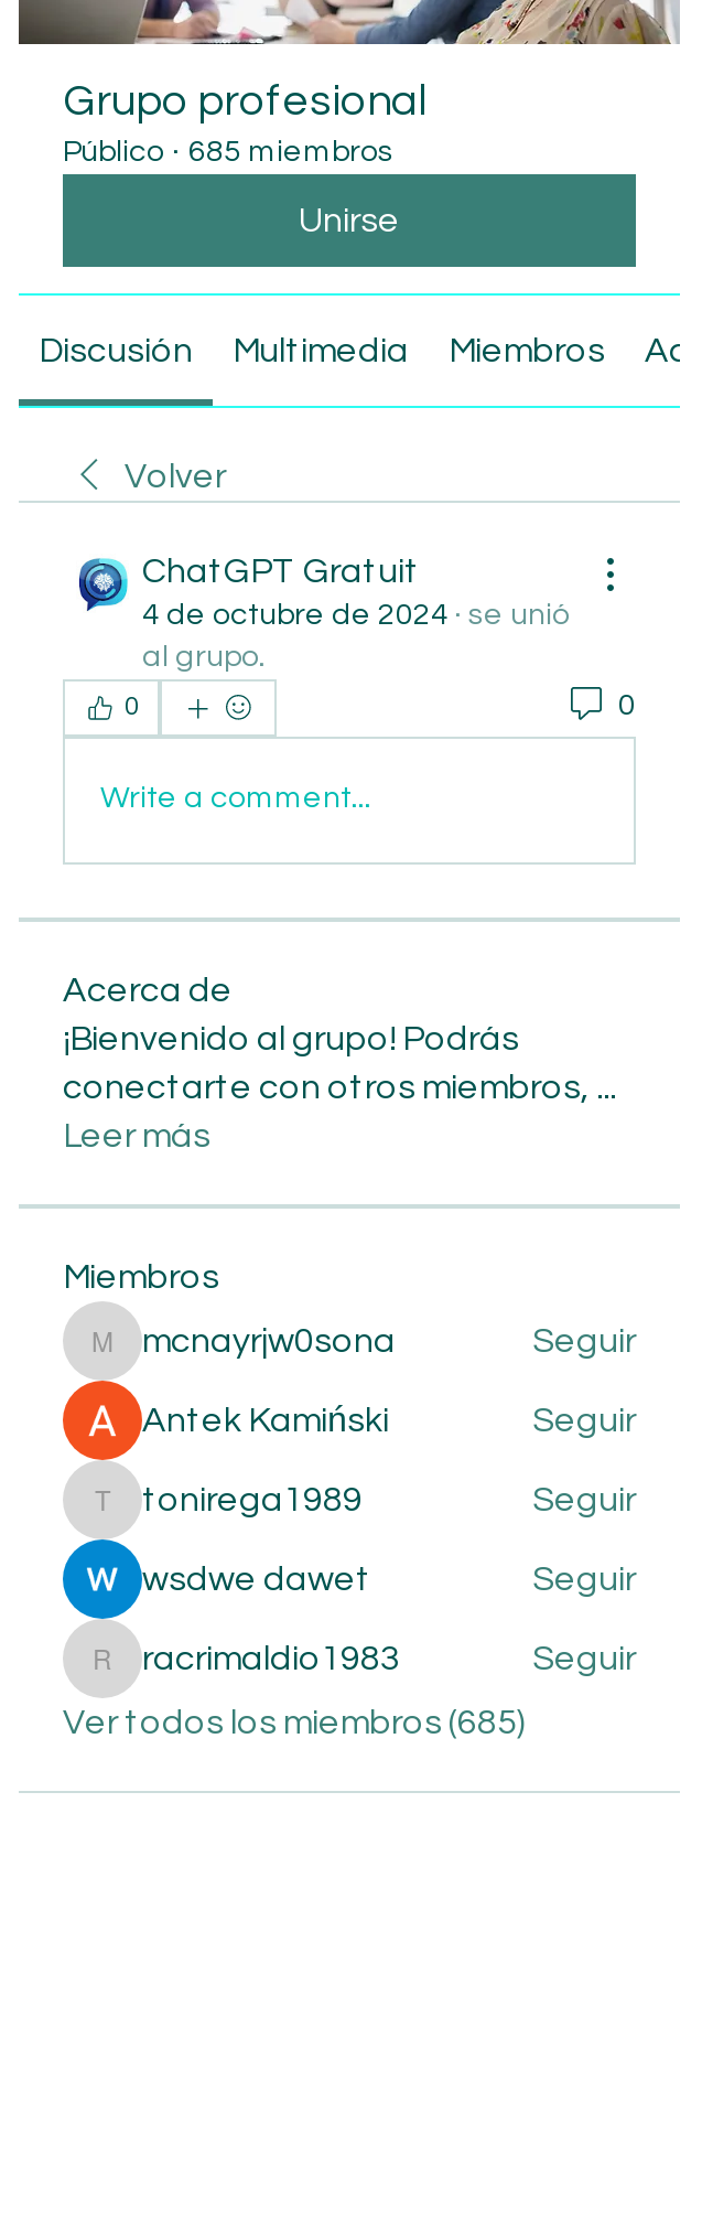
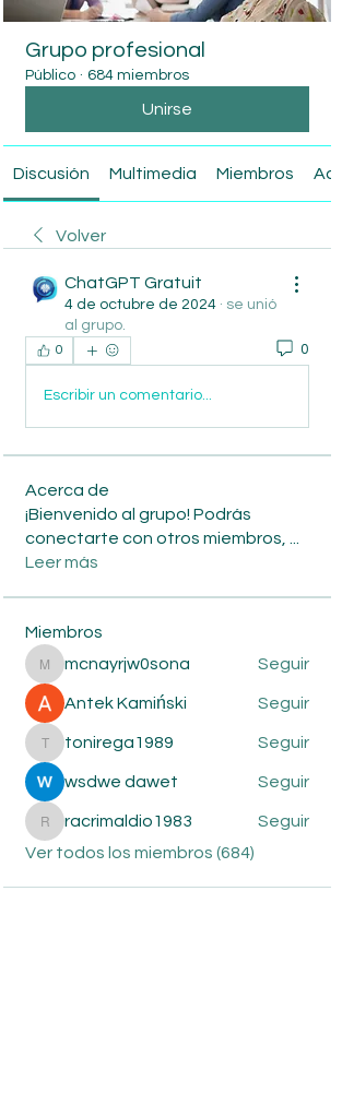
[63,136,393,167] Público · 685 miembros -> [25,67,189,83] Público · 684 miembros
[100,783,371,814] Write a comment... -> [44,388,212,403] Escribir un comentario...
[63,1704,526,1740] Ver todos los miembros (685) -> [25,844,255,861] Ver todos los miembros (684)

